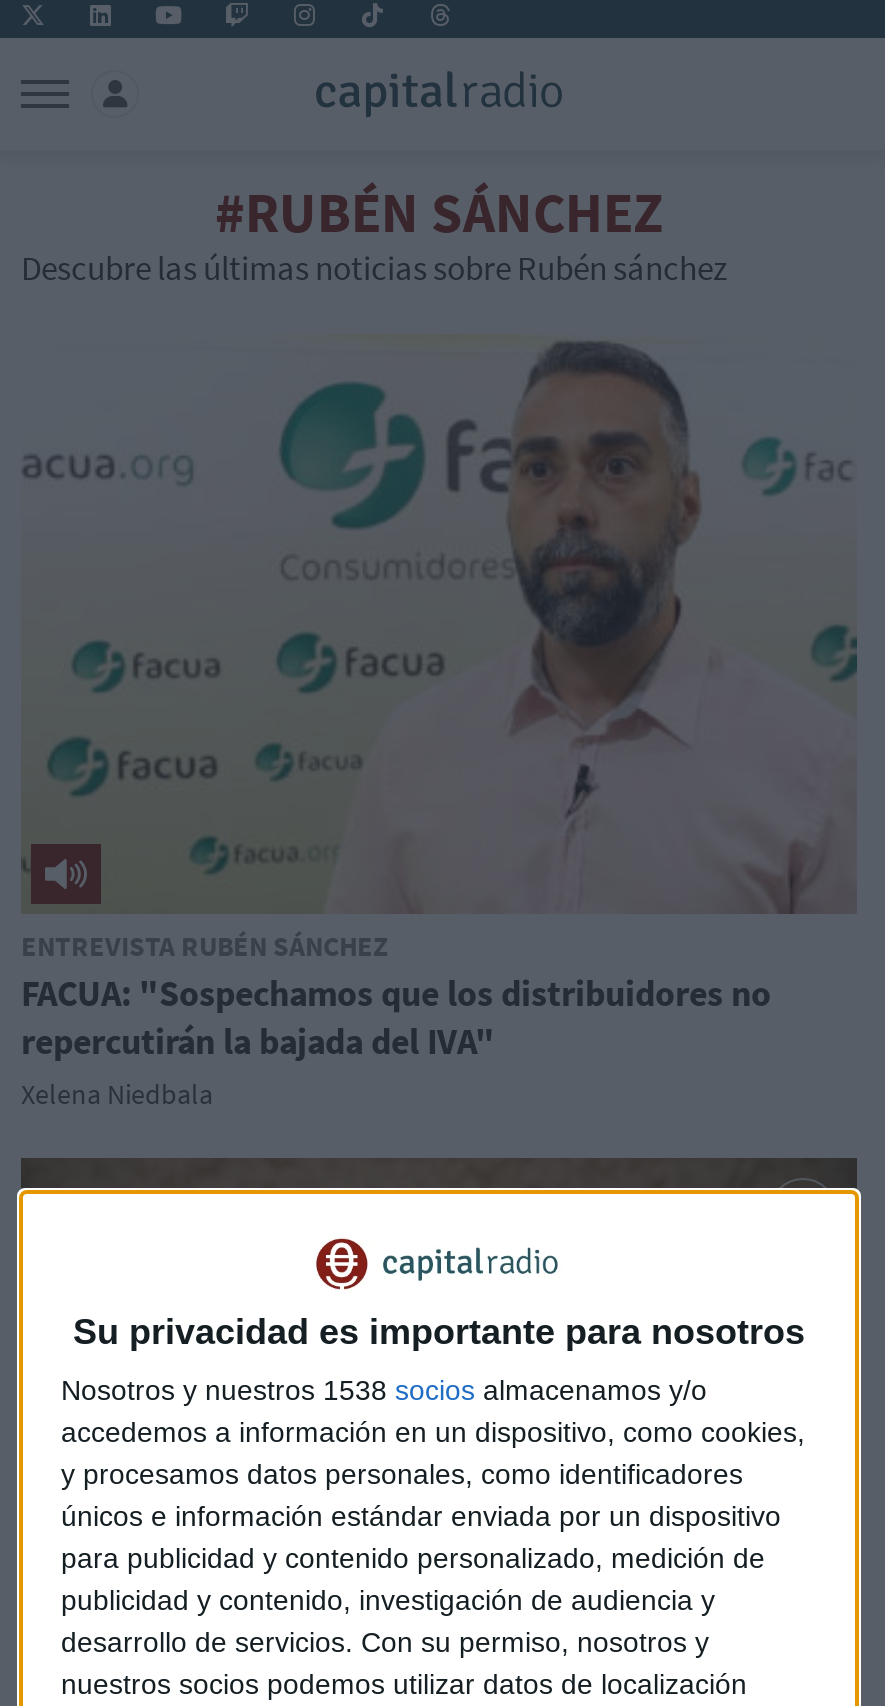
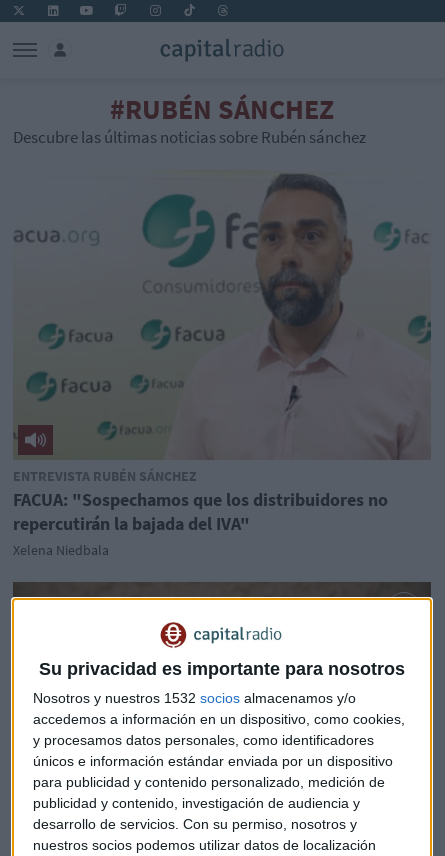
[61,1373,707,1405] Nosotros y nuestros 1538 socios almacenamos y/o -> [33,690,356,706] Nosotros y nuestros 1532 socios almacenamos y/o

